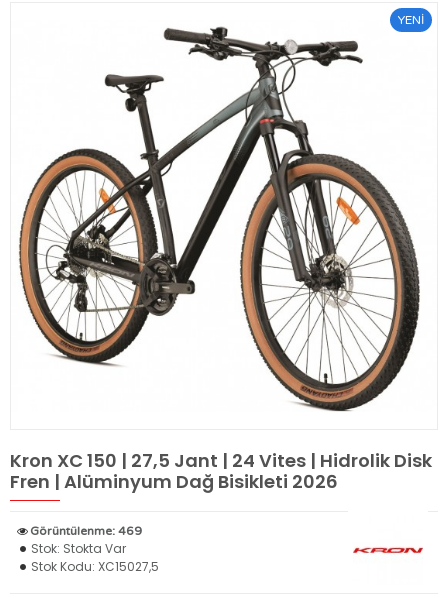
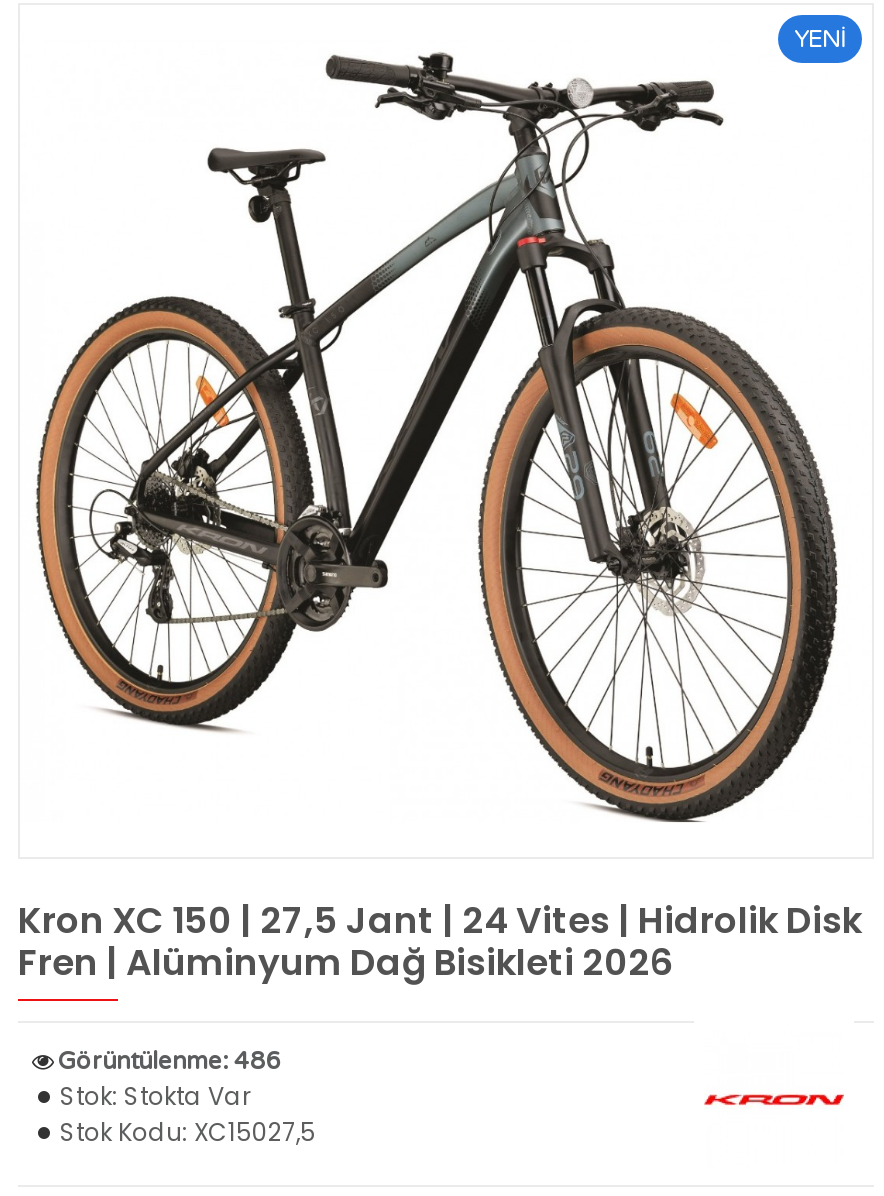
[30,524,142,538] Görüntülenme: 469 -> [58,1047,282,1075] Görüntülenme: 486

